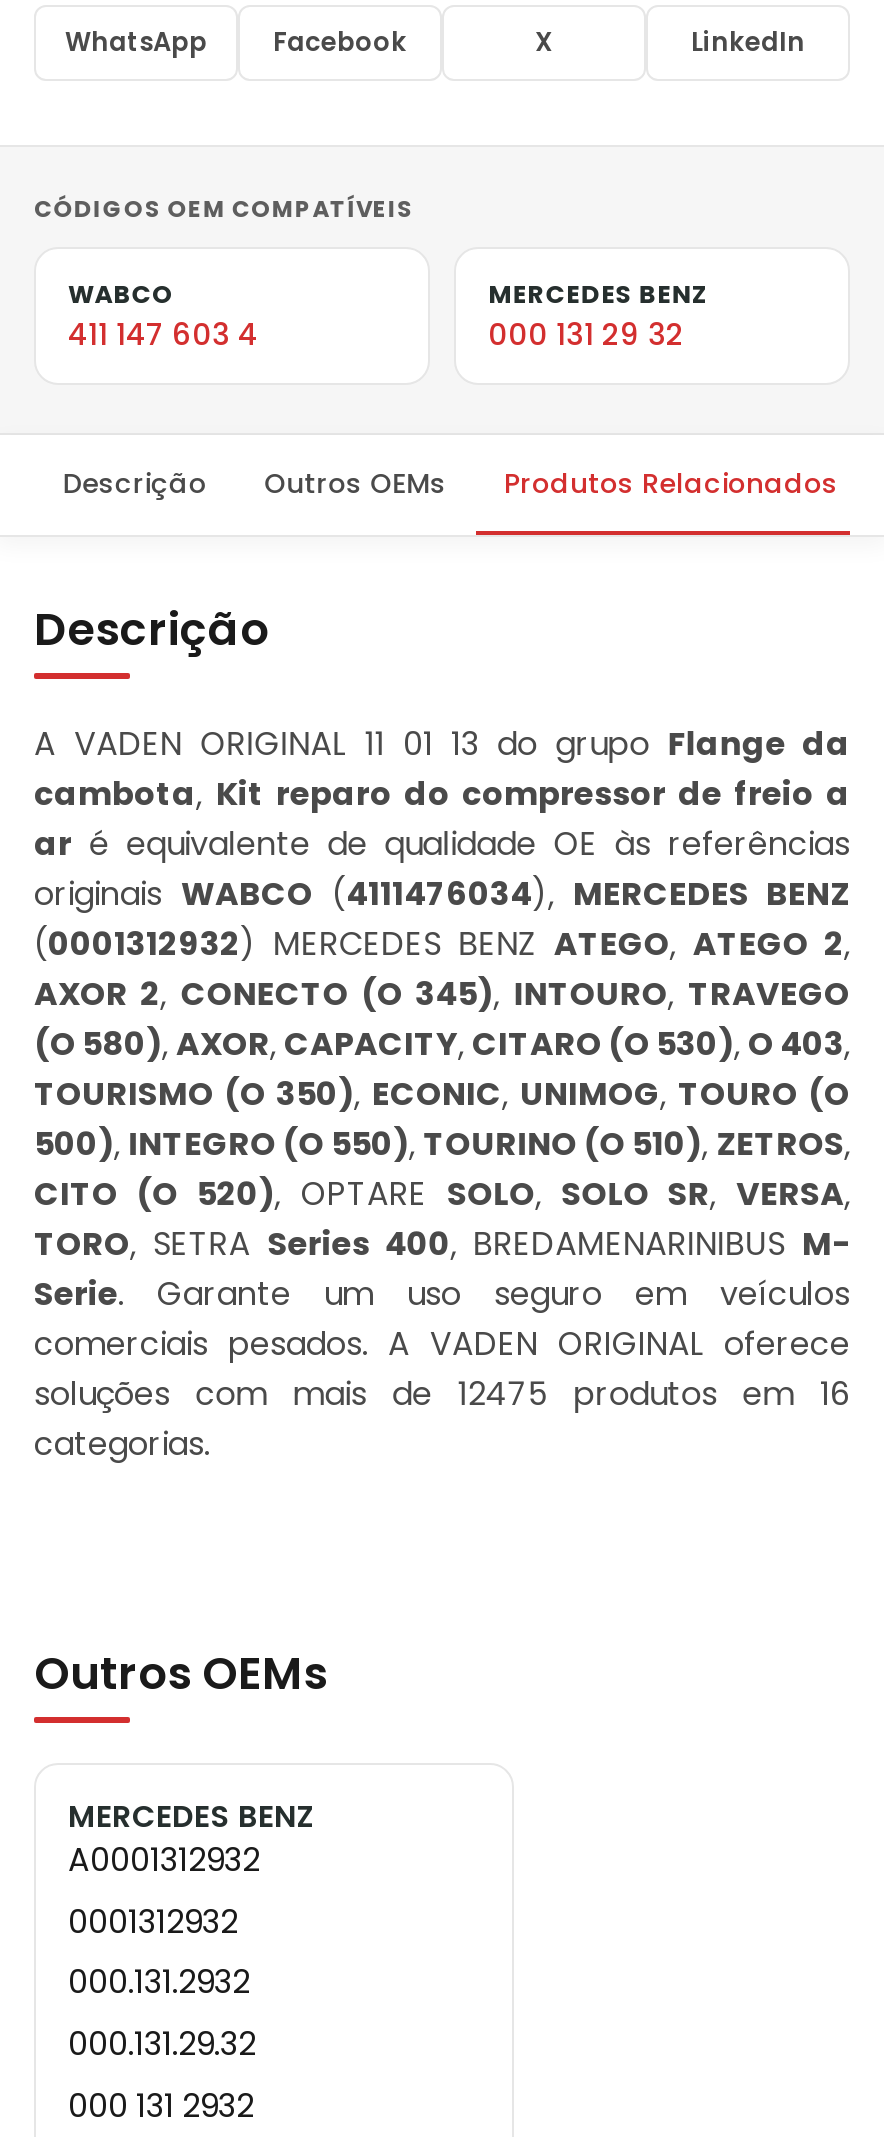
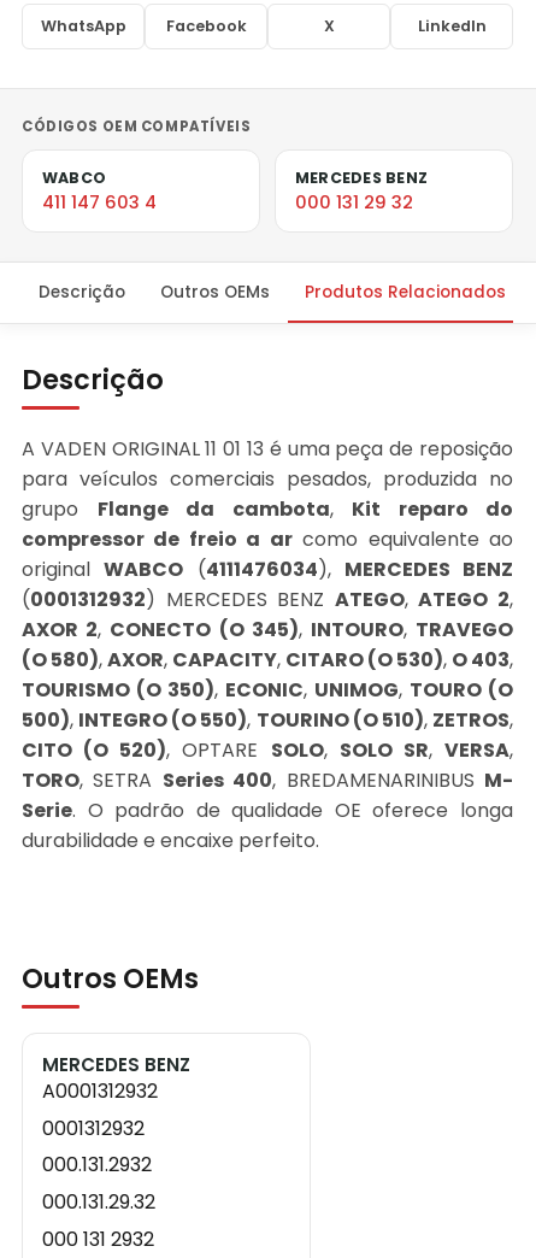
[34,722,850,918] A VADEN ORIGINAL 11 01 13 do grupo Flange da | cambota, Kit reparo do compressor de freio a | ar é equivalente de qualidade OE às referências | originais WABCO (4111476034), MERCEDES BENZ -> [22,435,513,584] A VADEN ORIGINAL 11 01 13 é uma peça de reposição | para veículos comerciais pesados, produzida no | grupo Flange da cambota, Kit reparo do | compressor de freio a ar como equivalente ao | original WABCO (4111476034), MERCEDES BENZ
moved [34,922,850,1268] -> [22,586,513,794]: (0001312932) MERCEDES BENZ ATEGO, ATEGO 2, | AXOR 2, CONECTO (O 345), INTOURO, TRAVEGO | (O 580), AXOR, CAPACITY, CITARO (O 530), O 403, | TOURISMO (O 350), ECONIC, UNIMOG, TOURO (O | 500), INTEGRO (O 550), TOURINO (O 510), ZETROS, | CITO (O 520), OPTARE SOLO, SOLO SR, VERSA, | TORO, SETRA Series 400, BREDAMENARINIBUS M-
[34,1272,850,1468] Serie. Garante um uso seguro em veículos | comerciais pesados. A VADEN ORIGINAL oferece | soluções com mais de 12475 produtos em 16 | categorias. -> [22,797,513,855] Serie. O padrão de qualidade OE oferece longa | durabilidade e encaixe perfeito.

